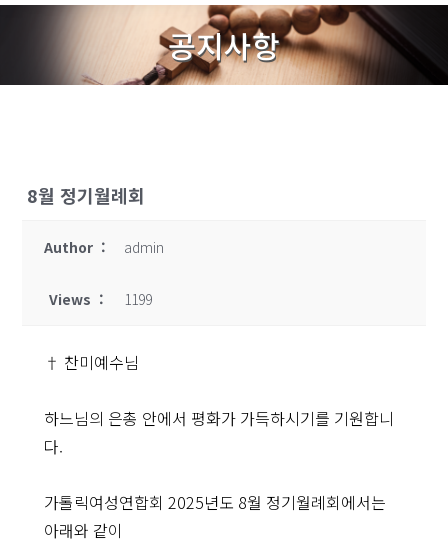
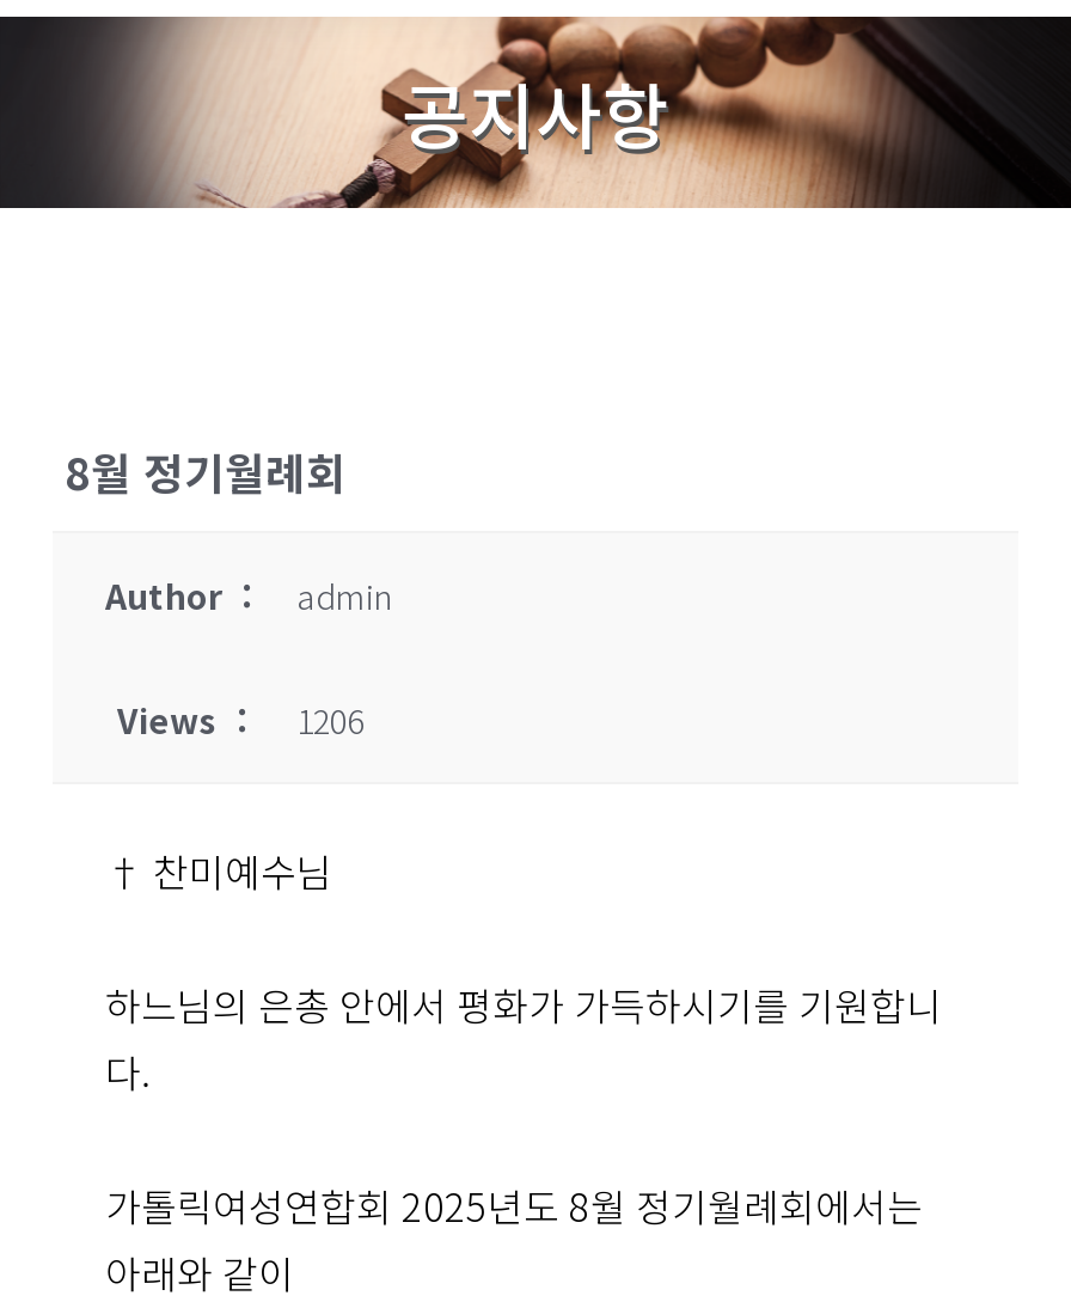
[49,289,152,309] Views : 1199 -> [117,696,363,744] Views : 1206

